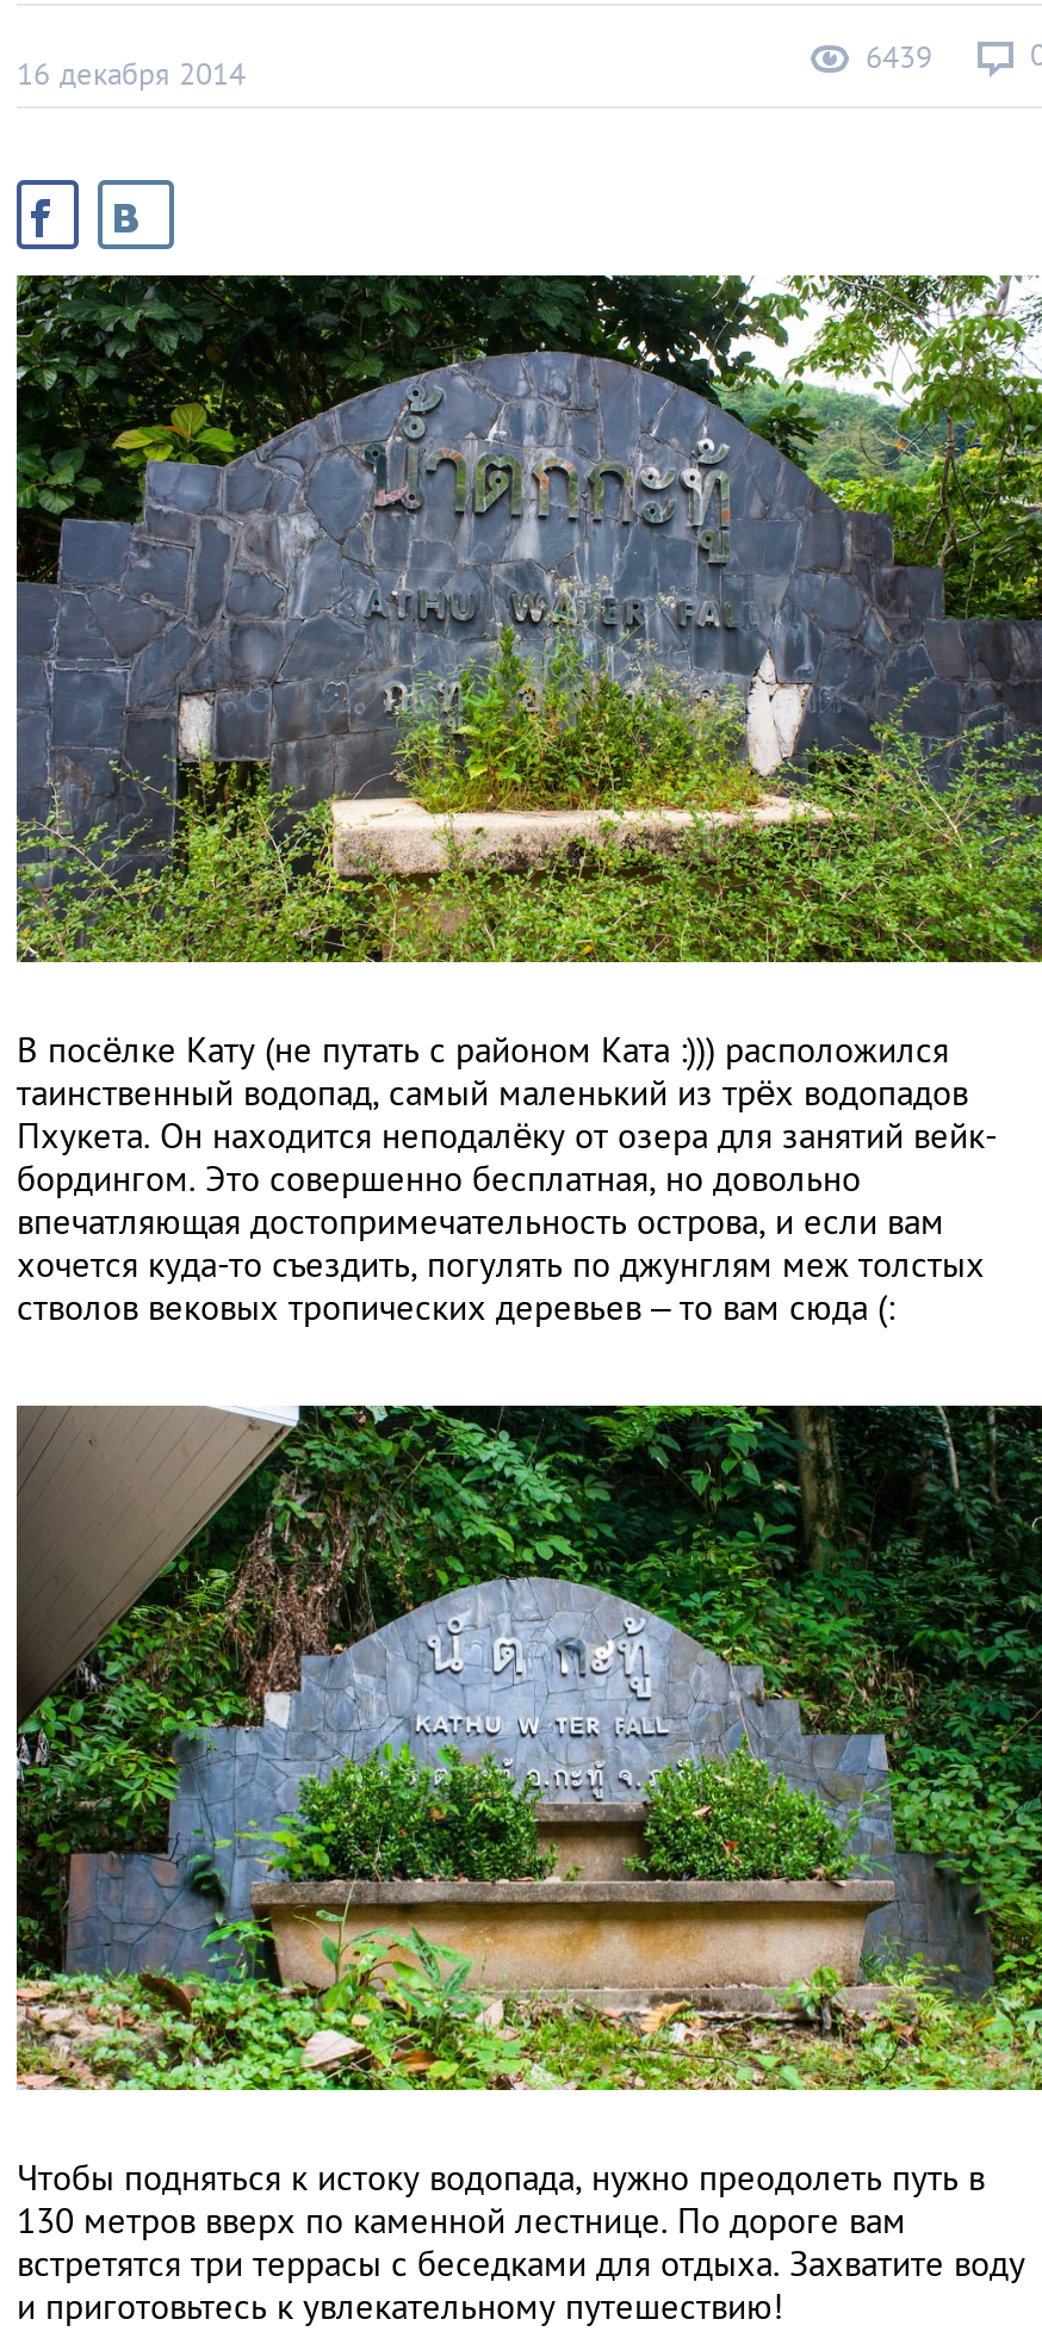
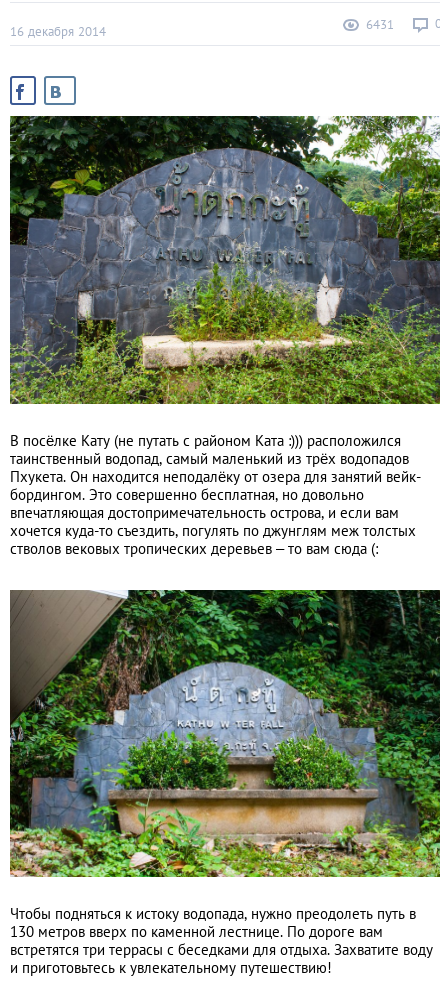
[866,37,932,77] 6439 -> [366,16,394,33] 6431

